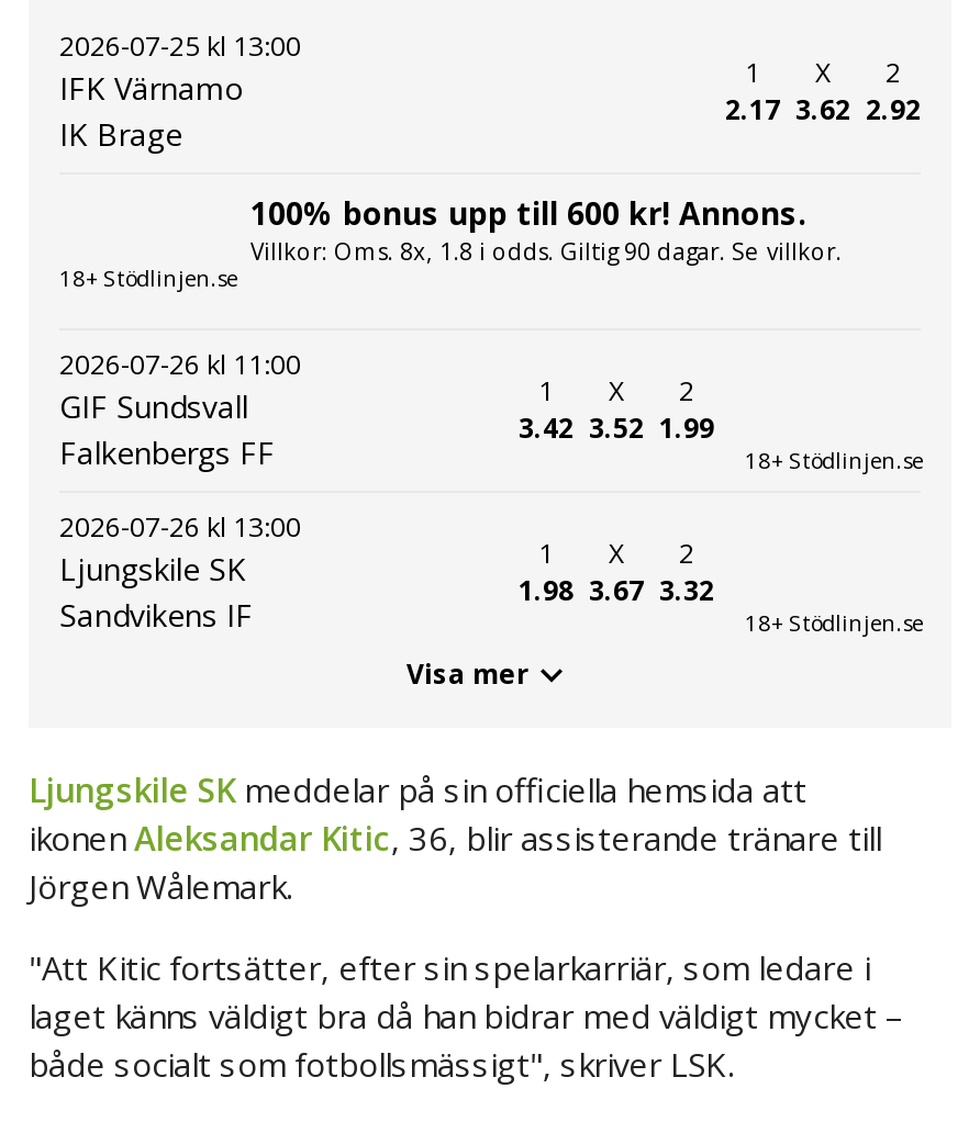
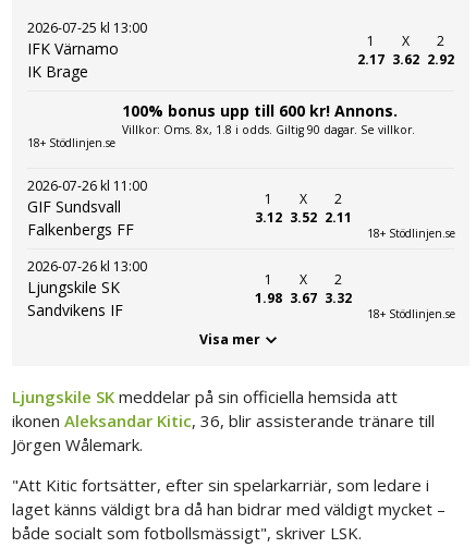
[519,410,573,447] 3.42 -> [255,208,282,227] 3.12
[659,410,714,447] 1.99 -> [325,208,352,227] 2.11

